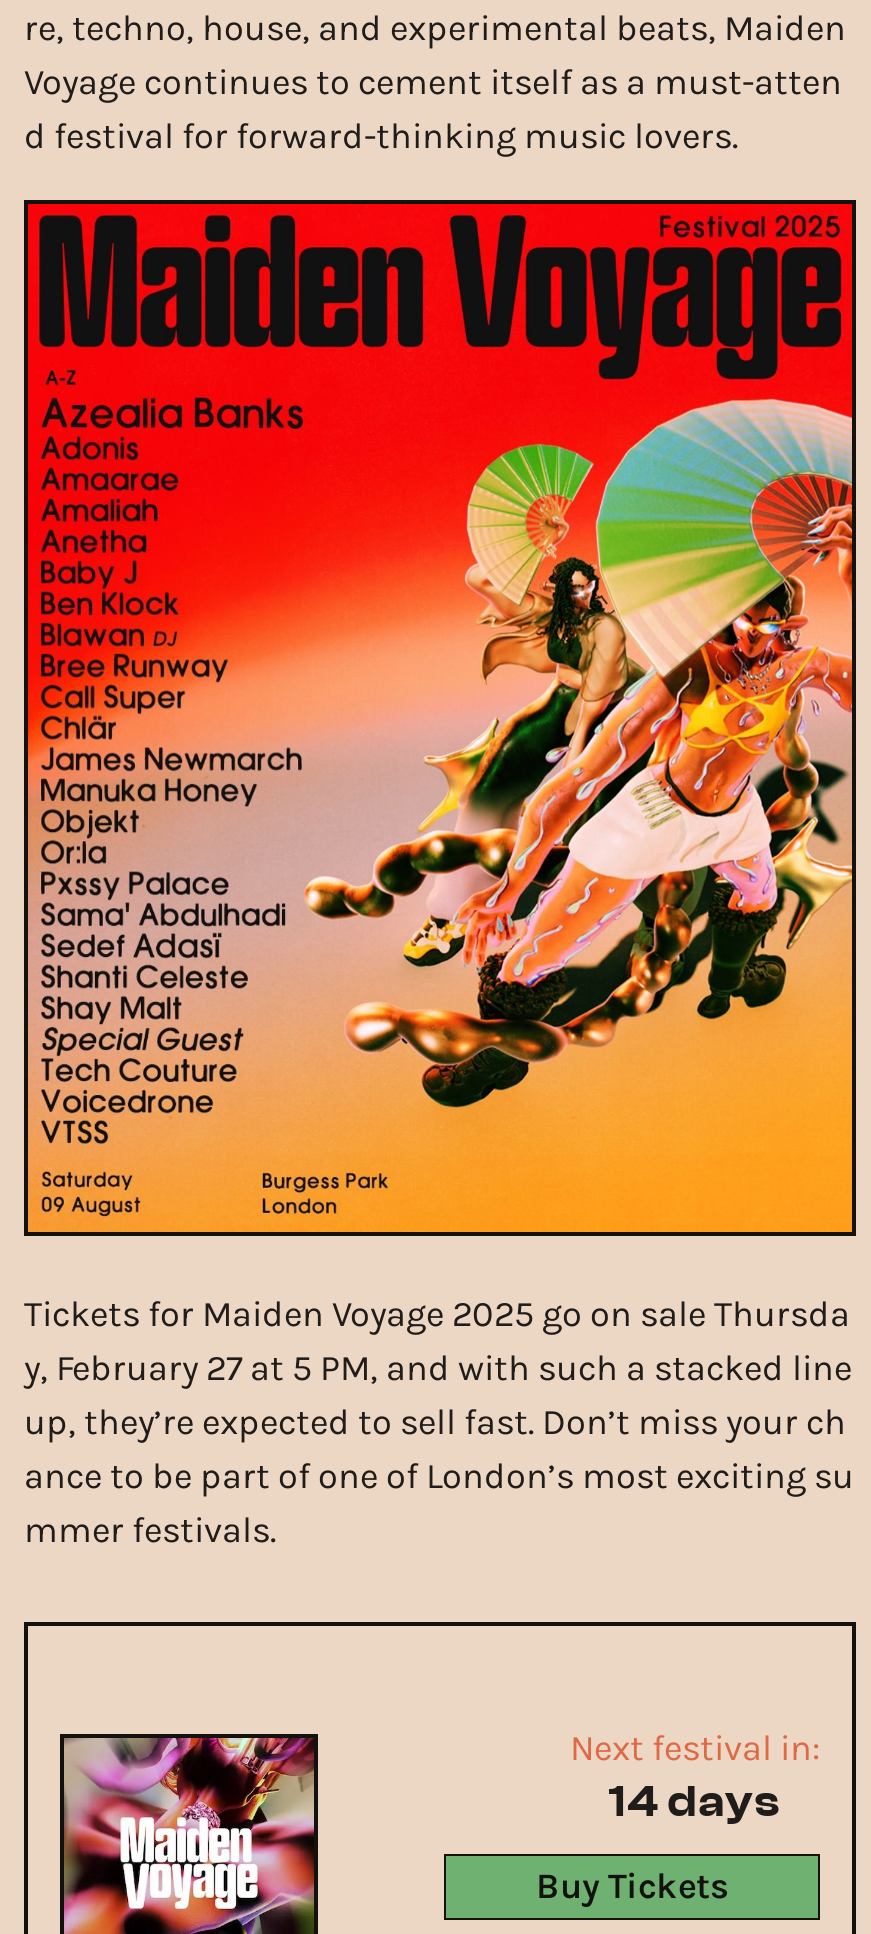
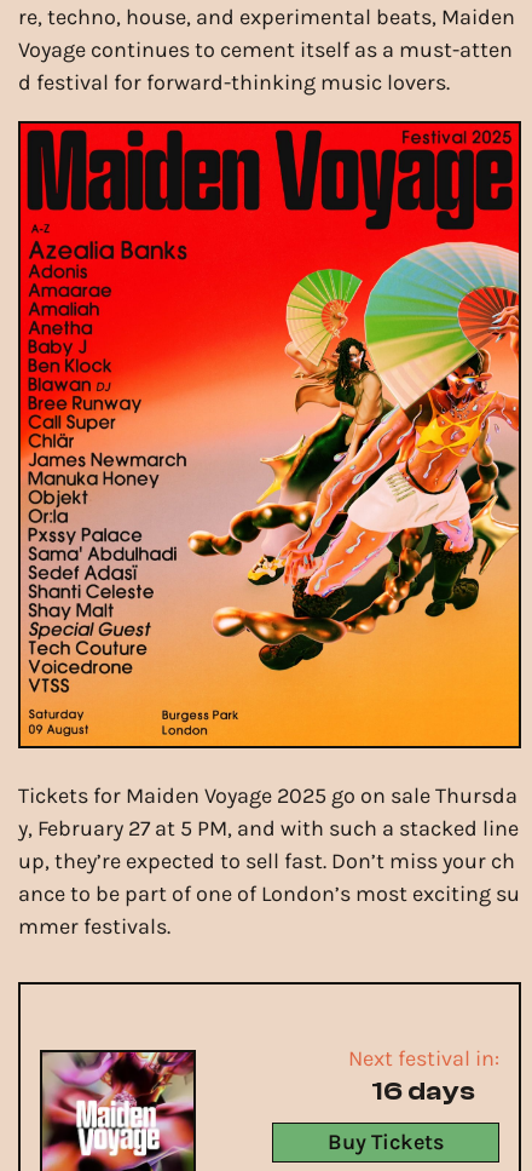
[608,1777,782,1829] 14 days -> [371,1076,476,1107] 16 days

